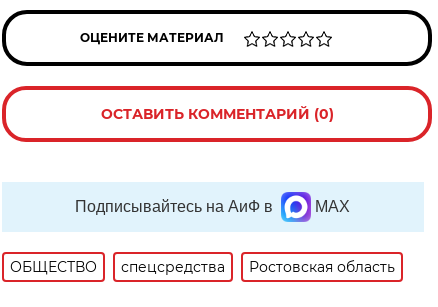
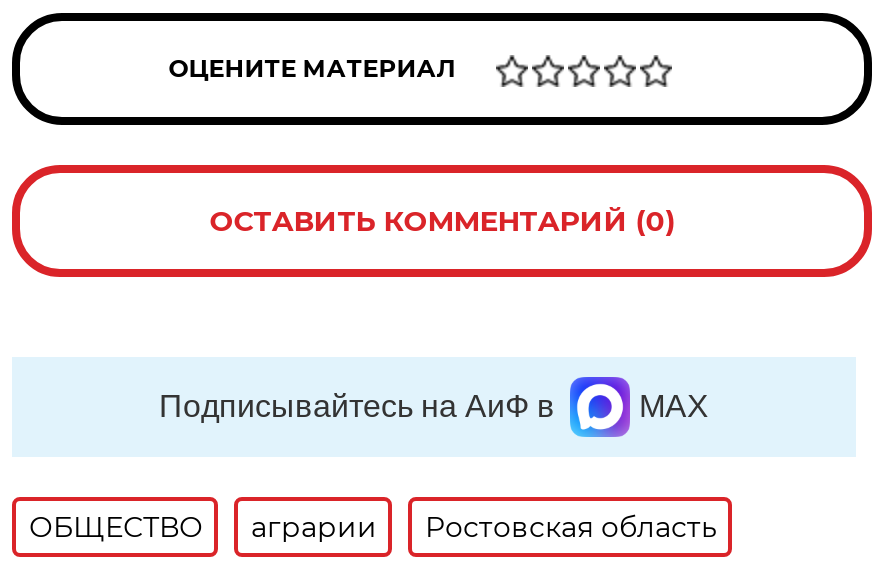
[121,258,225,276] спецсредства -> [251,509,377,545] аграрии

